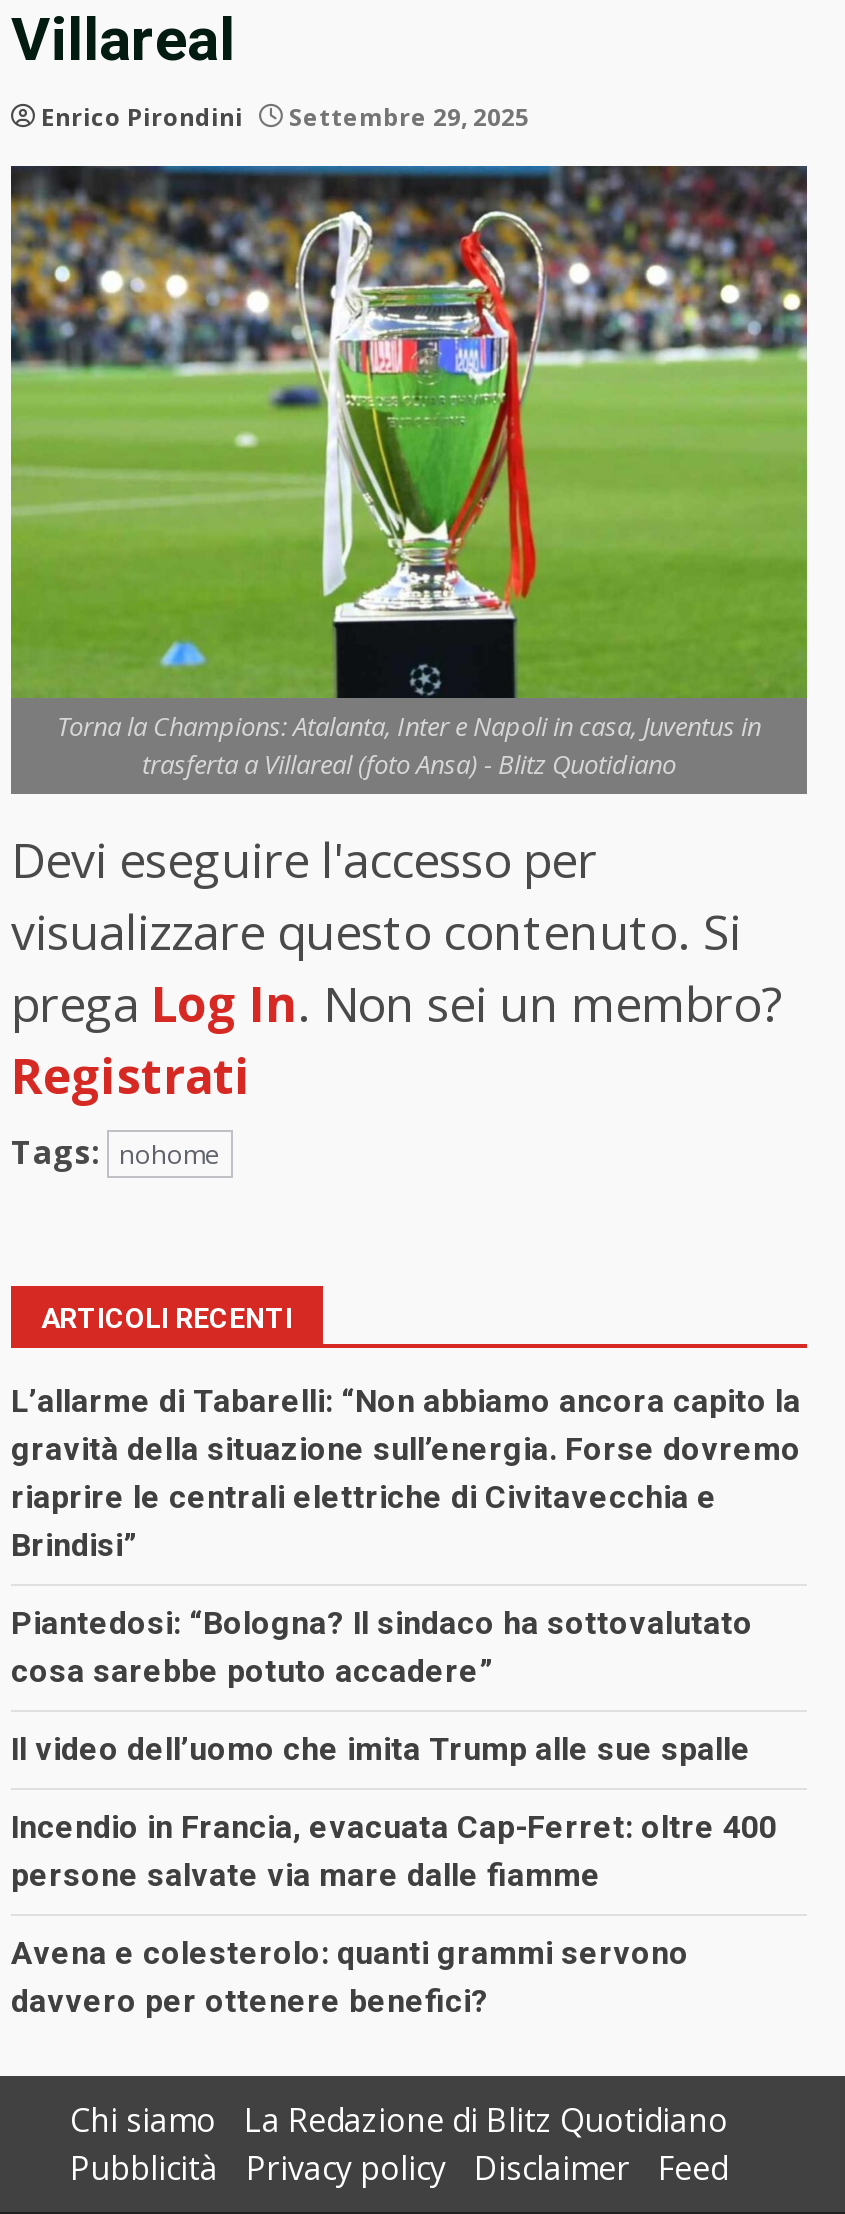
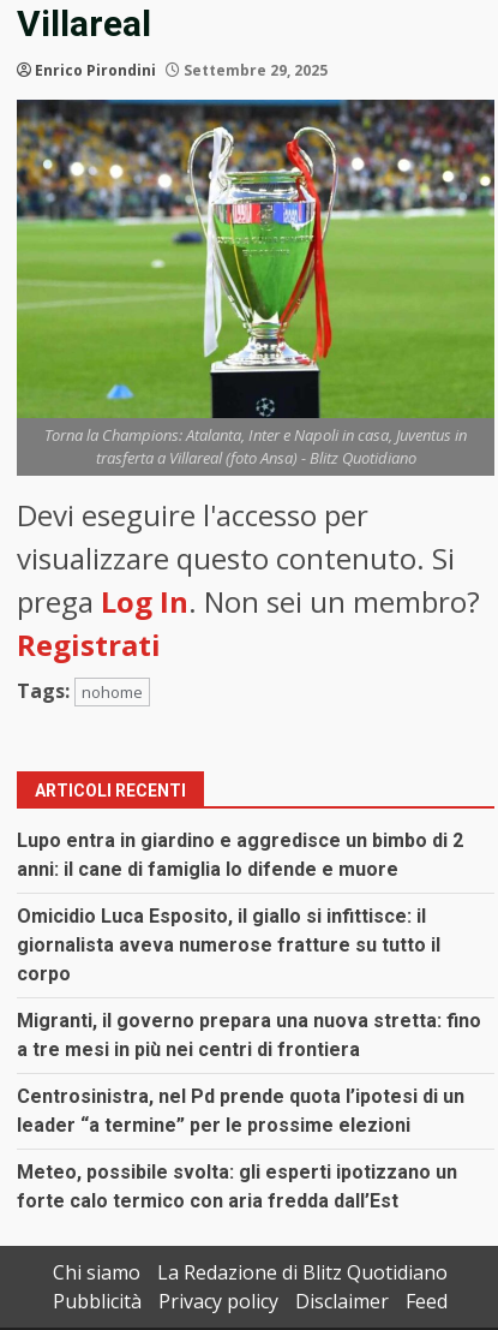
[11,1381,801,1563] L’allarme di Tabarelli: “Non abbiamo ancora capito la | gravità della situazione sull’energia. Forse dovremo | riaprire le centrali elettriche di Civitavecchia e | Brindisi” -> [17,829,463,881] Lupo entra in giardino e aggredisce un bimbo di 2 | anni: il cane di famiglia lo difende e muore
[11,1603,753,1689] Piantedosi: “Bologna? Il sindaco ha sottovalutato | cosa sarebbe potuto accadere” -> [17,905,440,986] Omicidio Luca Esposito, il giallo si infittisce: il | giornalista aveva numerose fratture su tutto il | corpo
[11,1729,751,1767] Il video dell’uomo che imita Trump alle sue spalle -> [17,1010,481,1061] Migranti, il governo prepara una nuova stretta: fino | a tre mesi in più nei centri di frontiera
[11,1807,777,1893] Incendio in Francia, evacuata Cap-Ferret: oltre 400 | persone salvate via mare dalle fiamme -> [17,1085,464,1137] Centrosinistra, nel Pd prende quota l’ipotesi di un | leader “a termine” per le prossime elezioni
[11,1933,689,2019] Avena e colesterolo: quanti grammi servono | davvero per ottenere benefici? -> [17,1161,457,1213] Meteo, possibile svolta: gli esperti ipotizzano un | forte calo termico con aria fredda dall’Est

